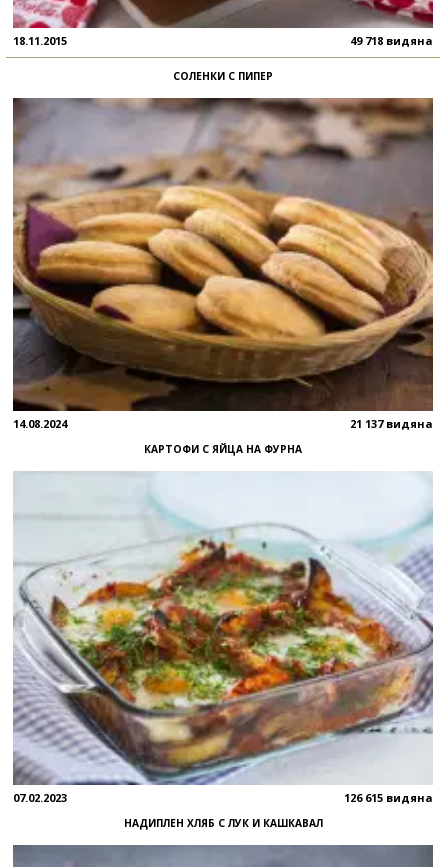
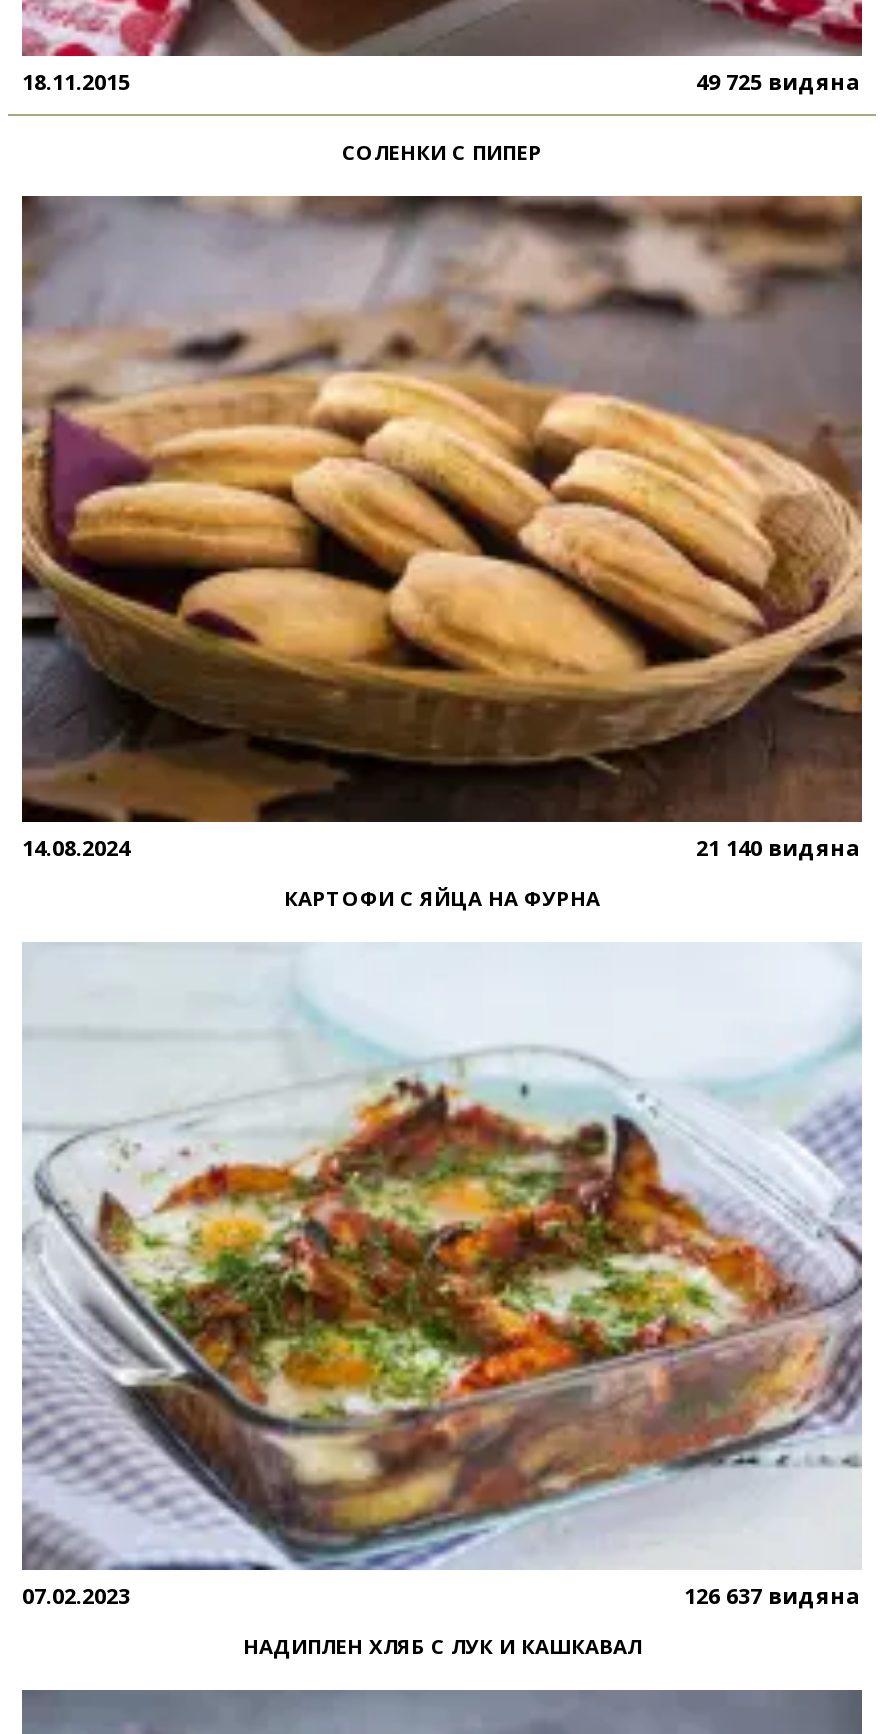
[350,33,433,48] 49 718 видяна -> [696,65,862,95] 49 725 видяна
[350,416,433,431] 21 137 видяна -> [696,832,862,862] 21 140 видяна
[344,789,433,804] 126 615 видяна -> [684,1579,862,1609] 126 637 видяна

